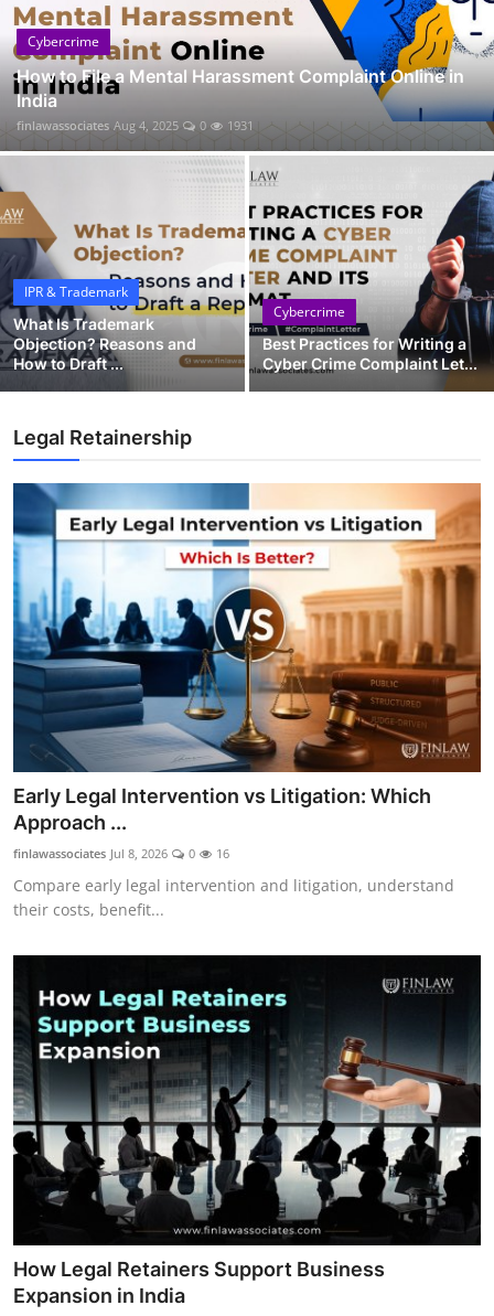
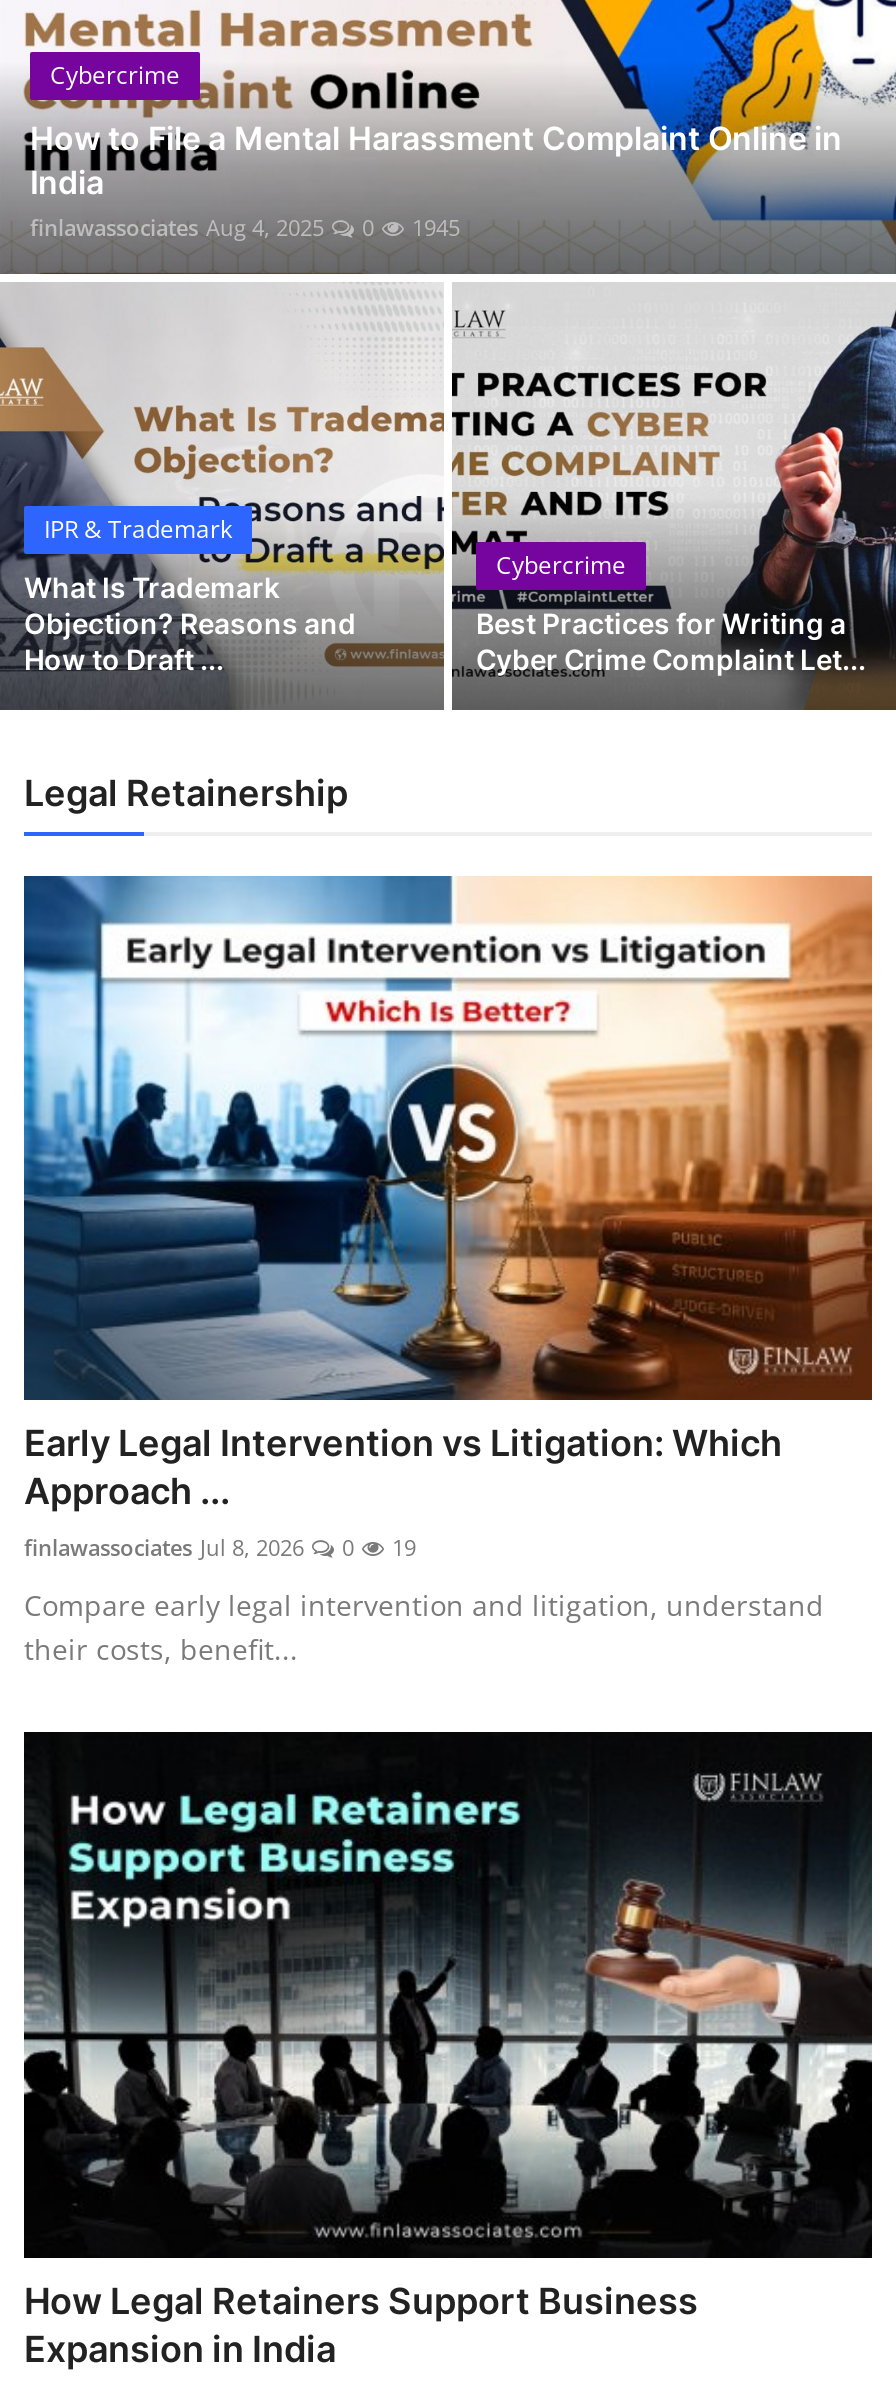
[17,117,254,133] finlawassociates Aug 4, 2025 0 1931 -> [30,212,460,242] finlawassociates Aug 4, 2025 0 1945
[13,846,229,862] finlawassociates Jul 8, 2026 0 16 -> [24,1533,416,1563] finlawassociates Jul 8, 2026 0 19

